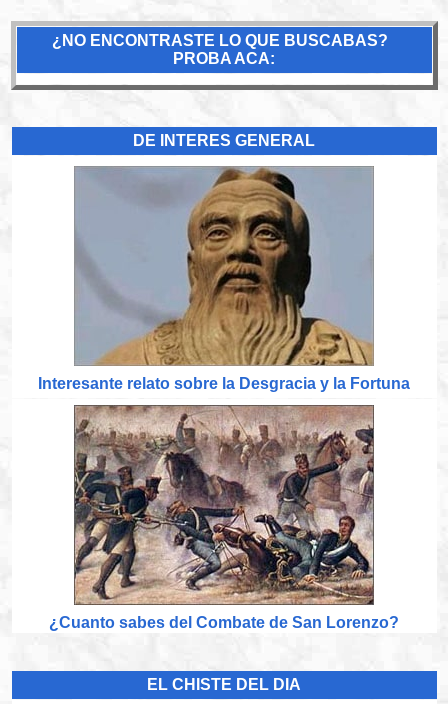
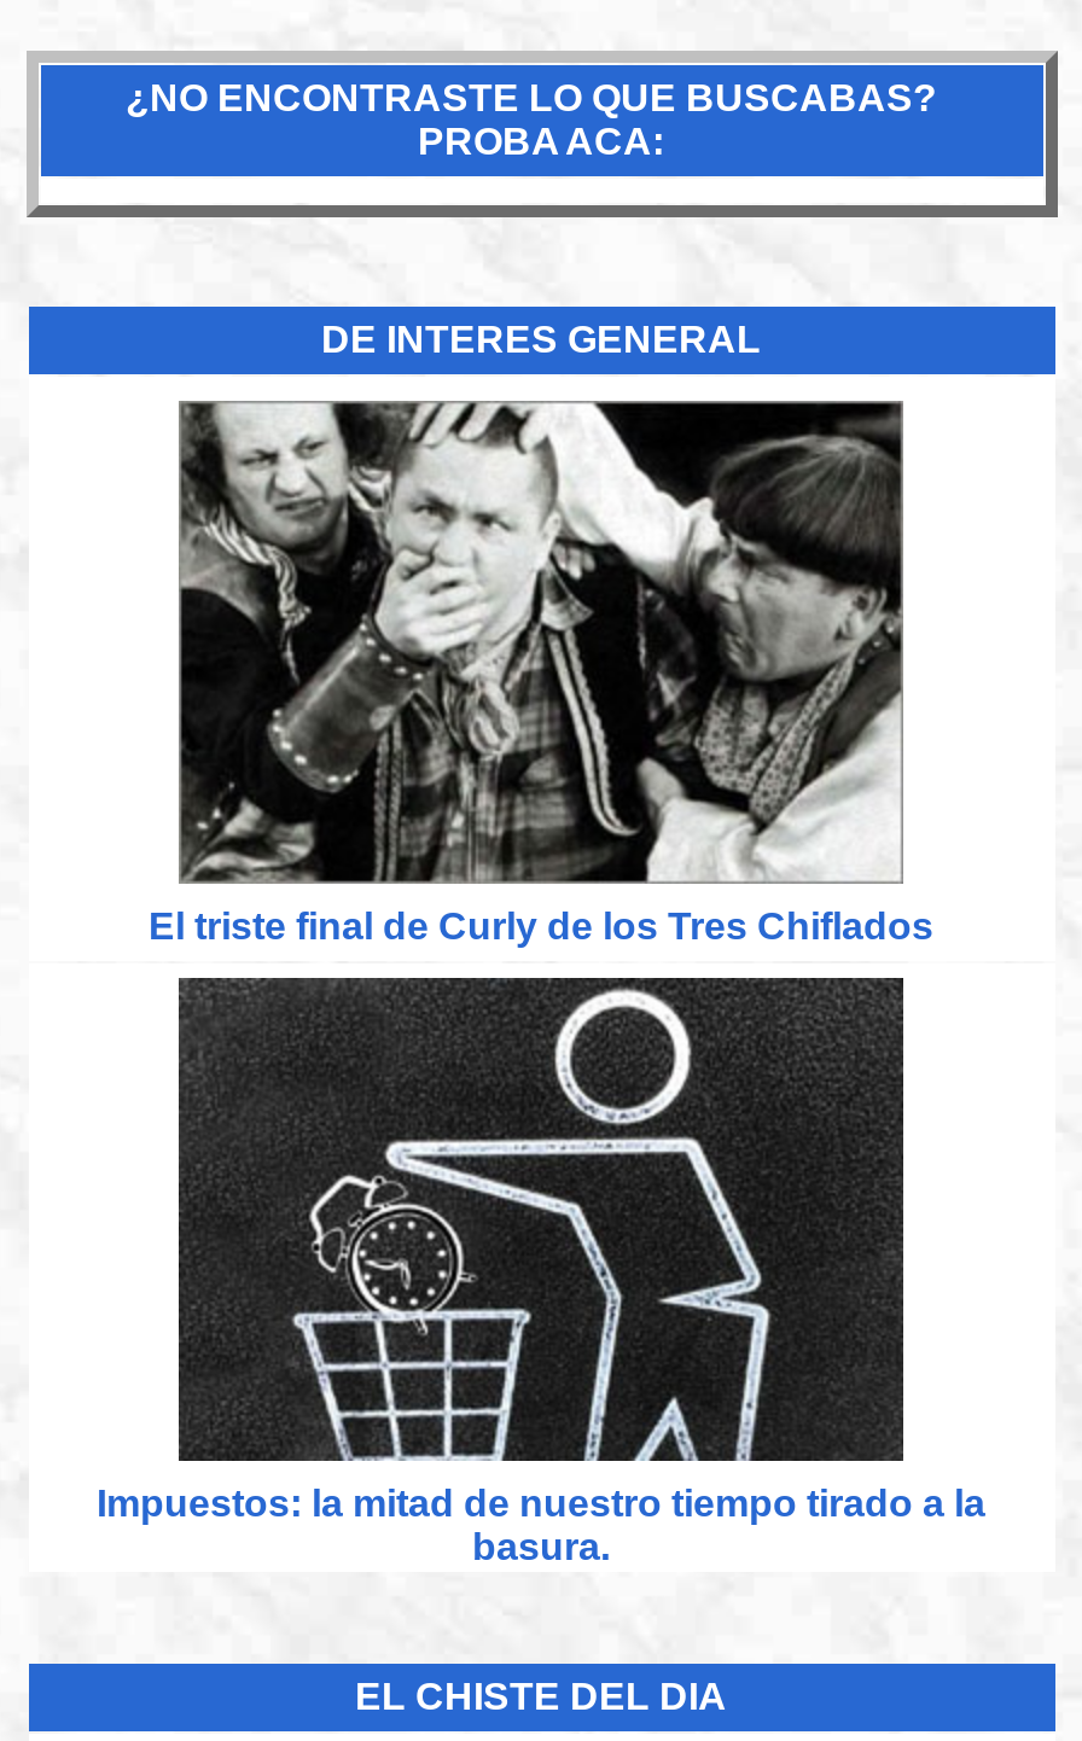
[38,166,410,392] [image] | Interesante relato sobre la Desgracia y la Fortuna -> [149,401,933,946] [image] | El triste final de Curly de los Tres Chiflados
[49,405,399,631] [image] | ¿Cuanto sabes del Combate de San Lorenzo? -> [97,1007,985,1566] [image] | Impuestos: la mitad de nuestro tiempo tirado a la | basura.

